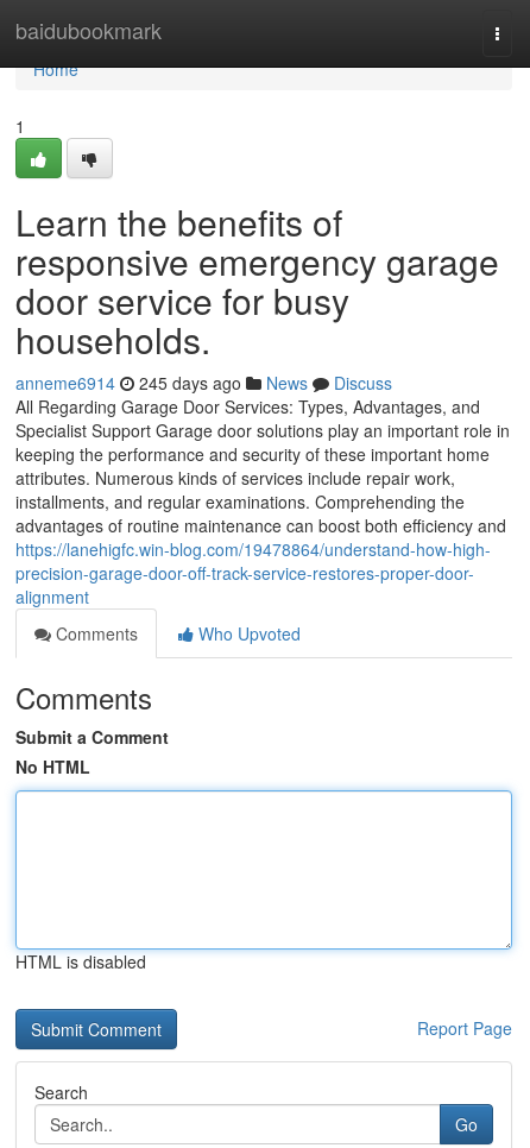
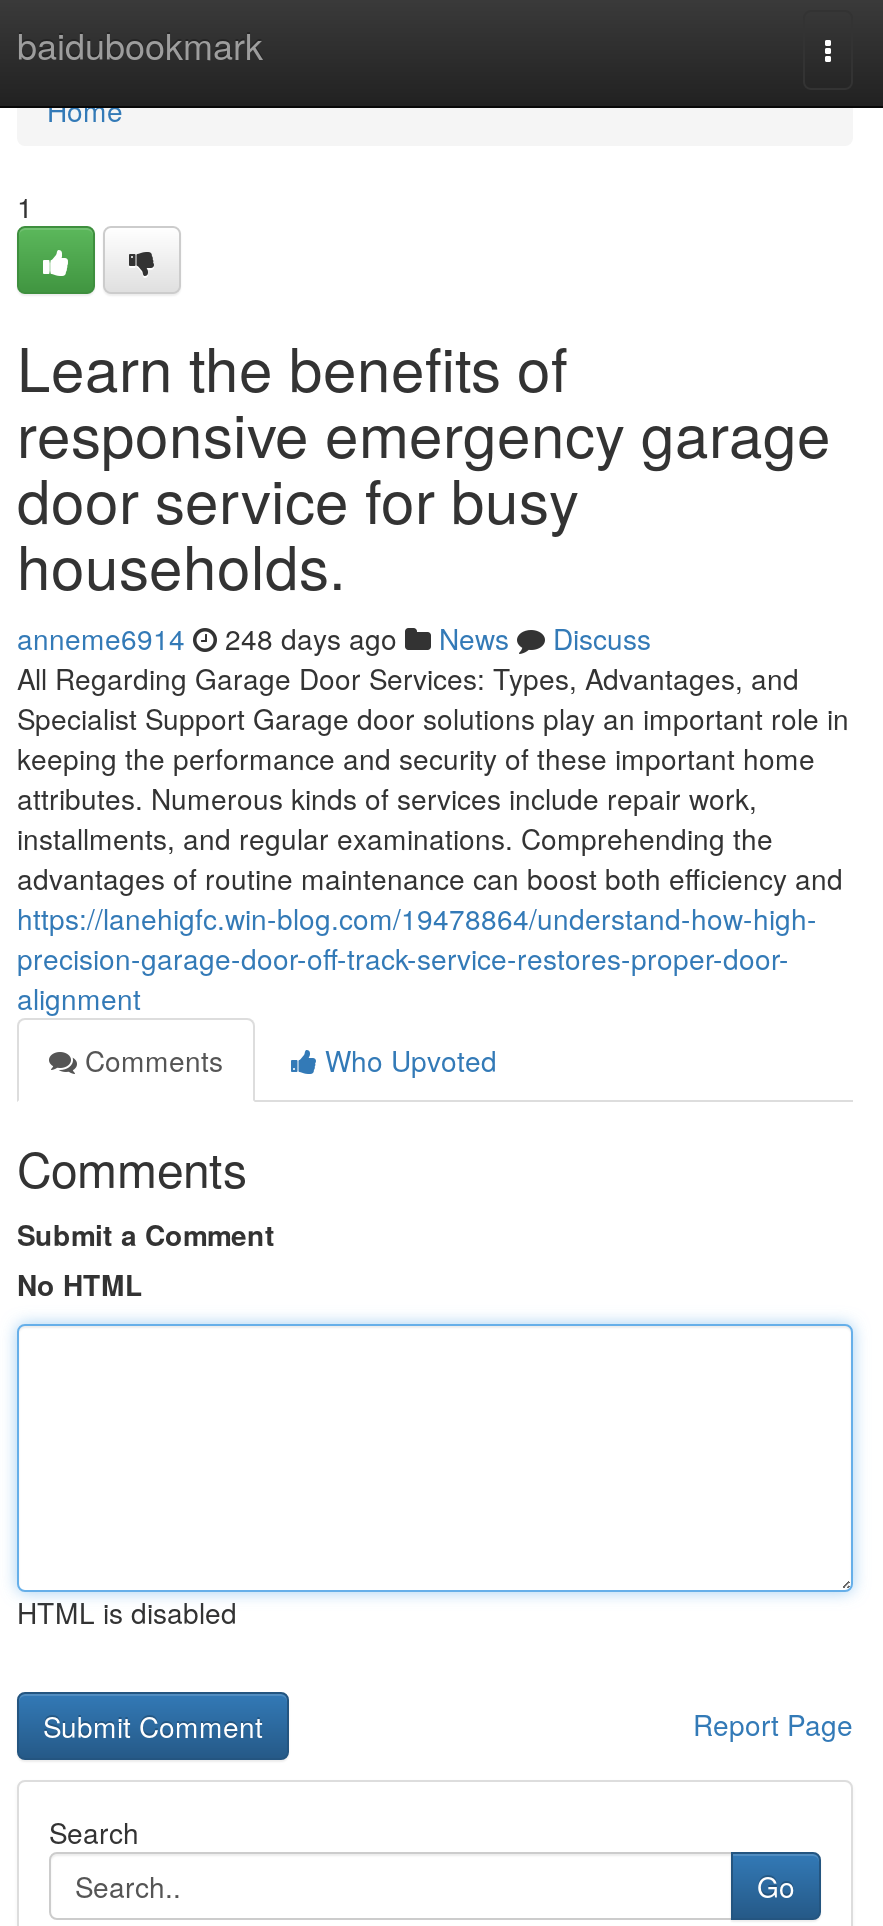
[15,371,392,395] anneme6914 245 days ago News Discuss -> [17,618,651,658] anneme6914 248 days ago News Discuss

